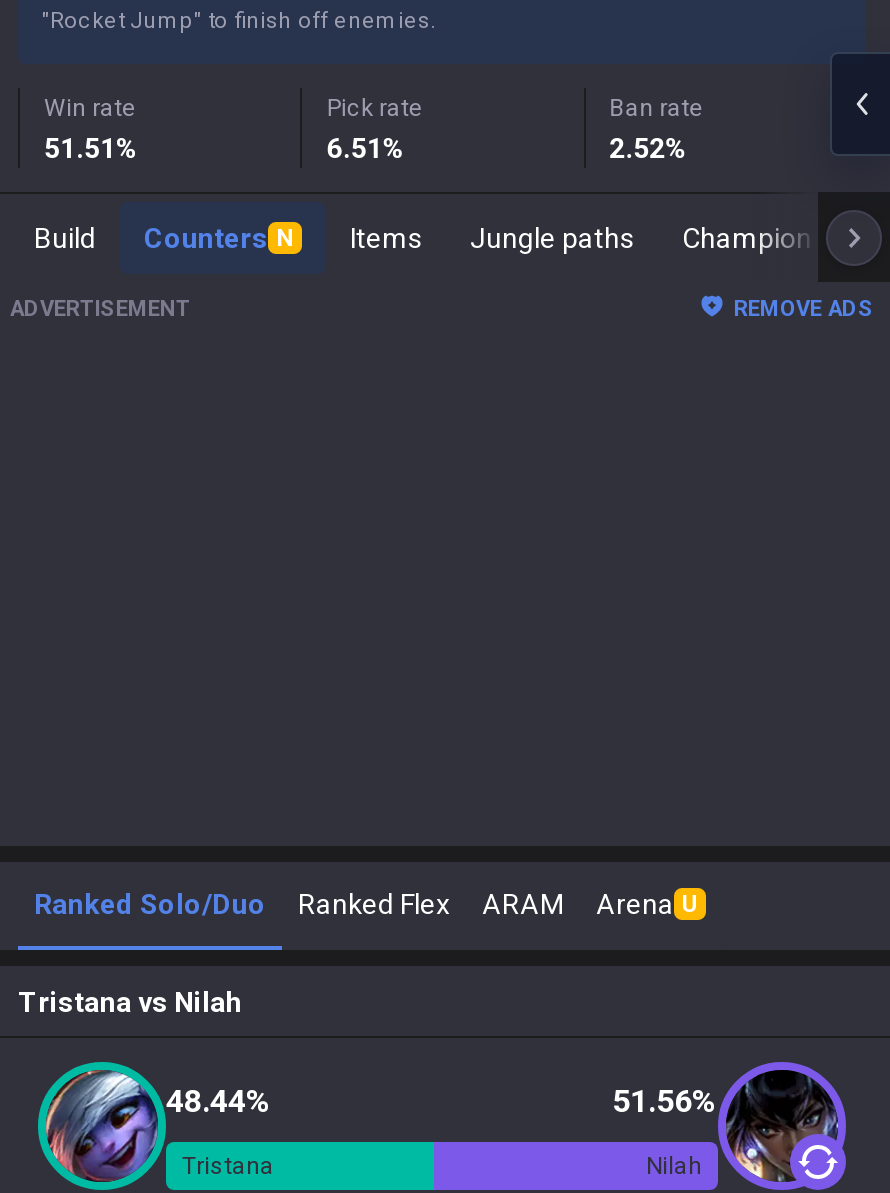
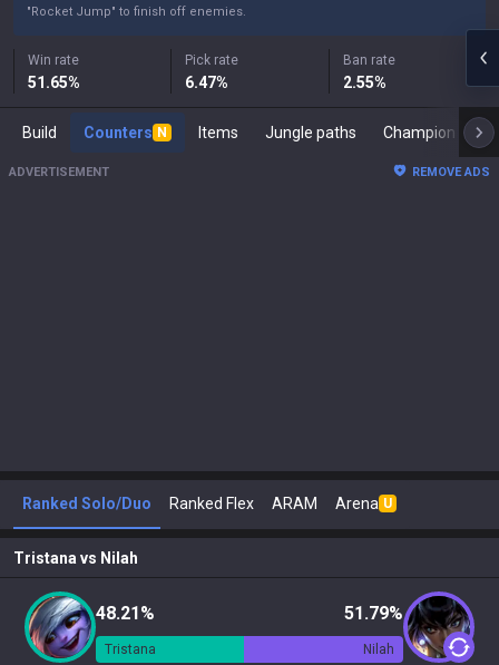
[44,132,138,164] 51.51% -> [28,74,80,91] 51.65%
[327,132,405,164] 6.51% -> [185,74,229,91] 6.47%
[609,132,687,164] 2.52% -> [343,74,386,91] 2.55%
[166,1082,272,1120] 48.44% -> [96,603,155,624] 48.21%
[612,1082,718,1120] 51.56% -> [344,603,403,624] 51.79%

